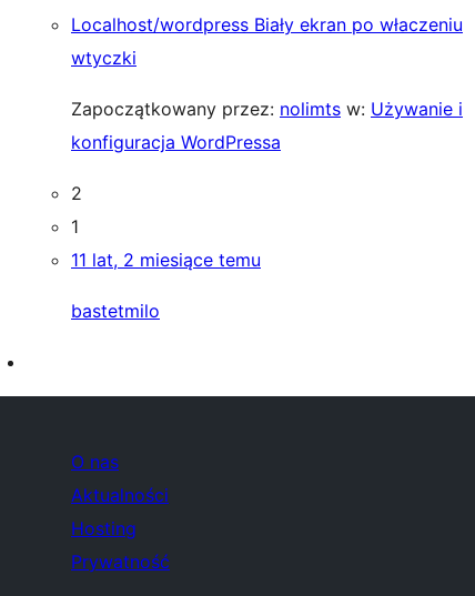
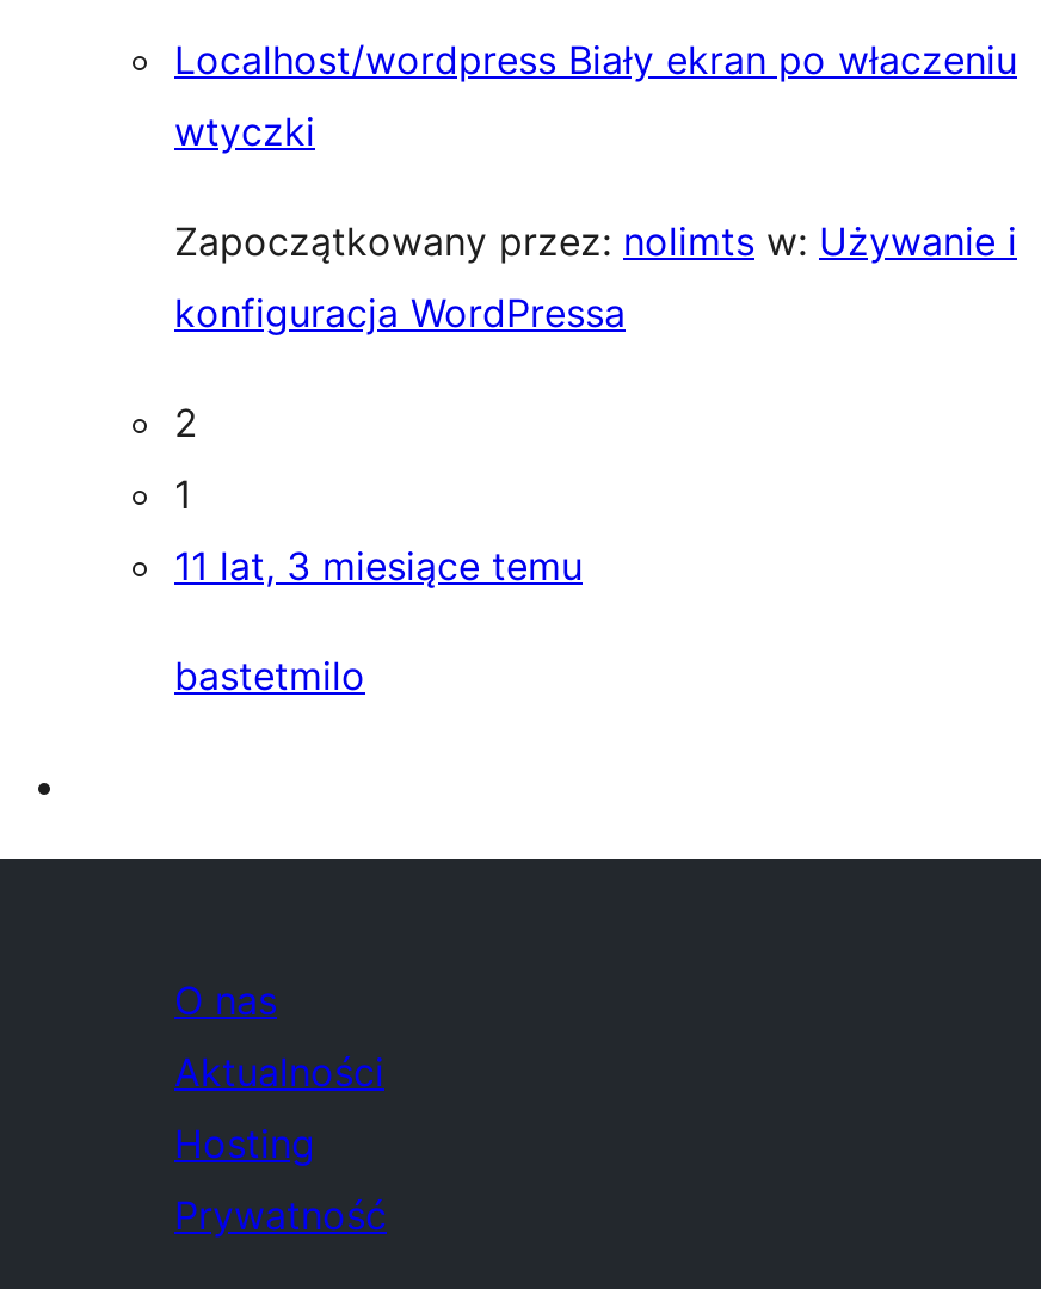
[71,249,261,271] 11 lat, 2 miesiące temu -> [174,542,583,590] 11 lat, 3 miesiące temu

